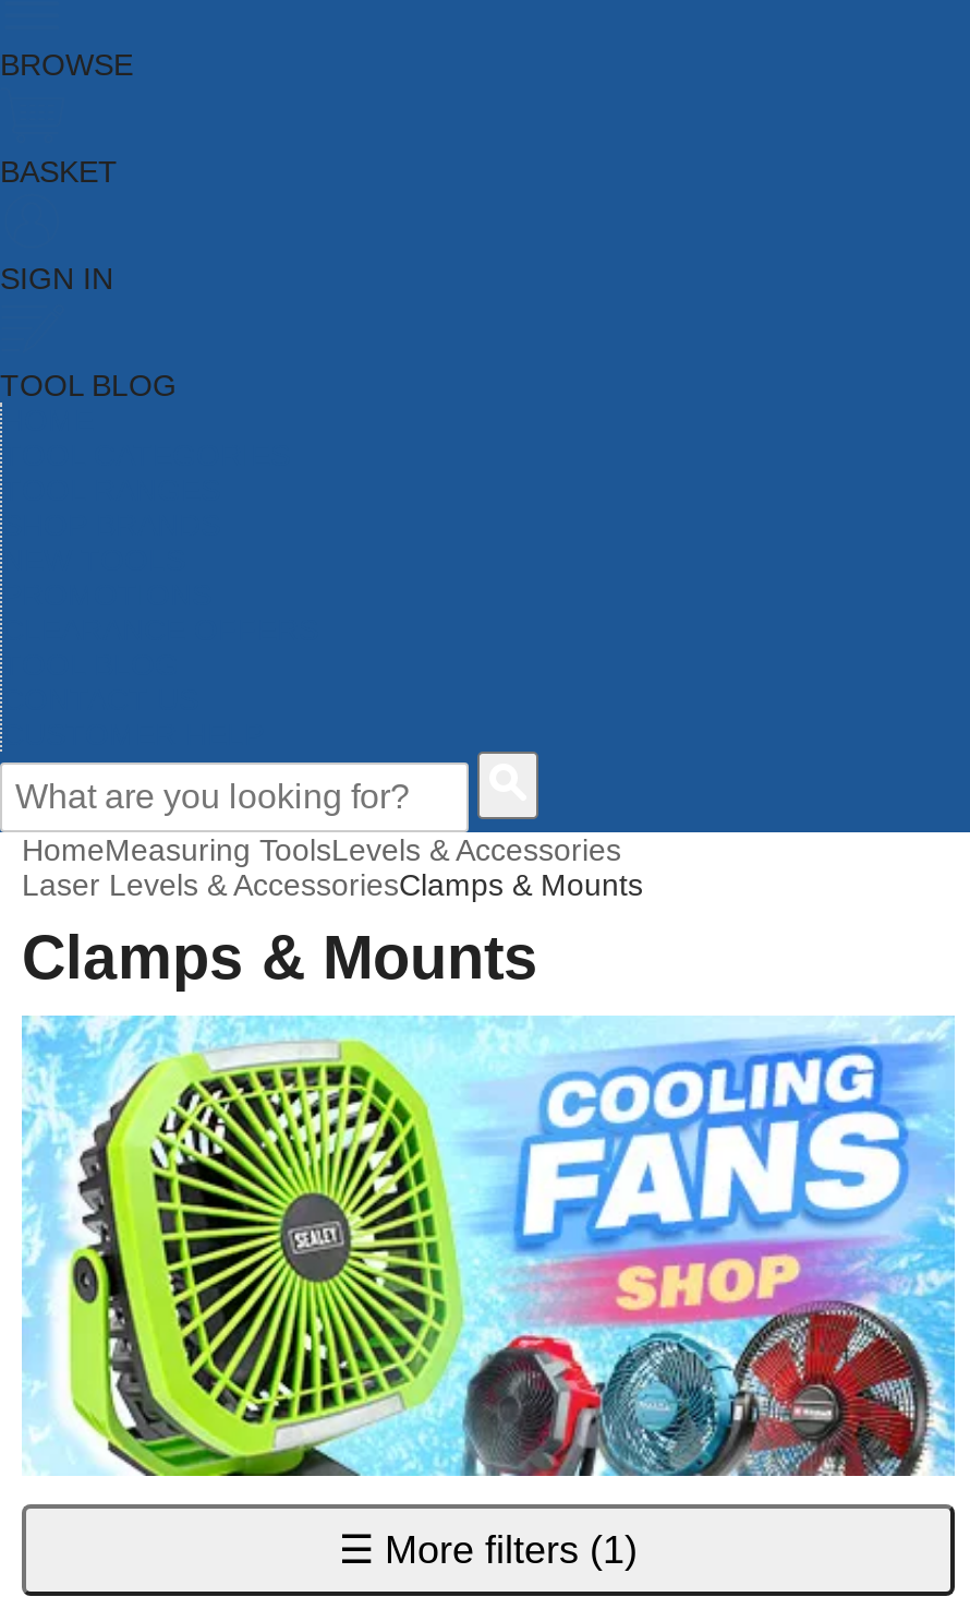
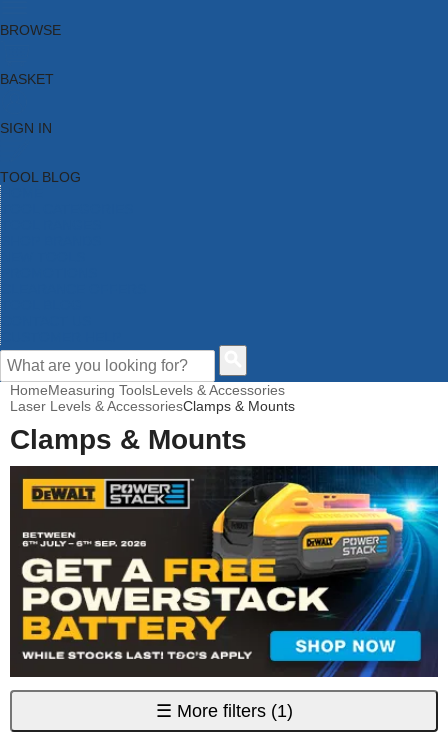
[22,1013,957,1478] [image] -> [9,465,439,678] [image]

